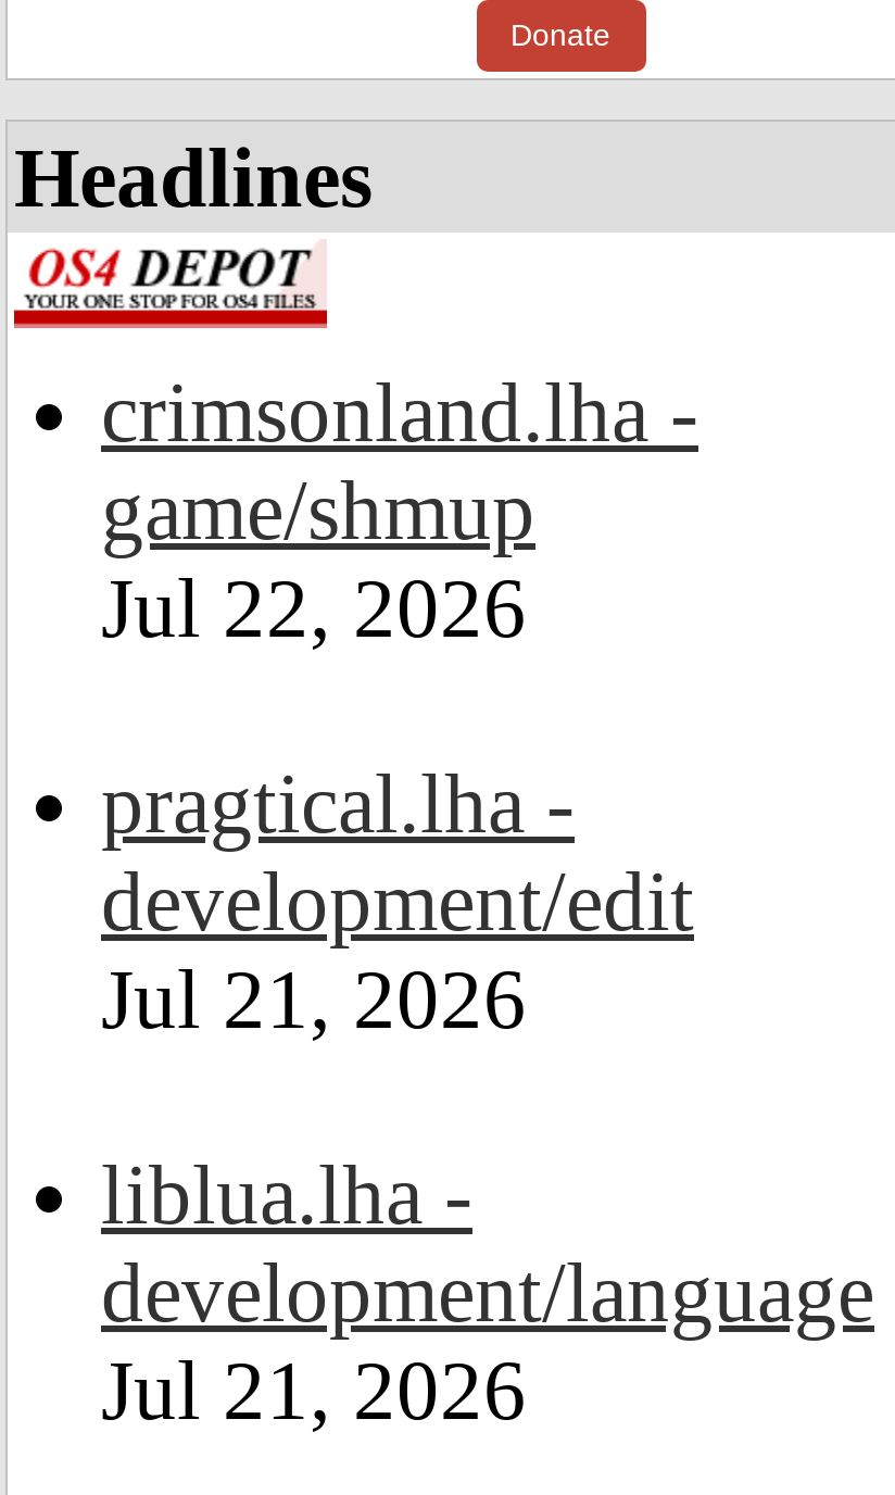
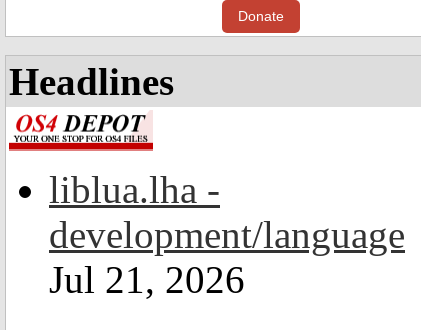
[101,365,698,1045] crimsonland.lha - | game/shmup | Jul 22, 2026 | pragtical.lha - | development/edit | Jul 21, 2026 -> none

